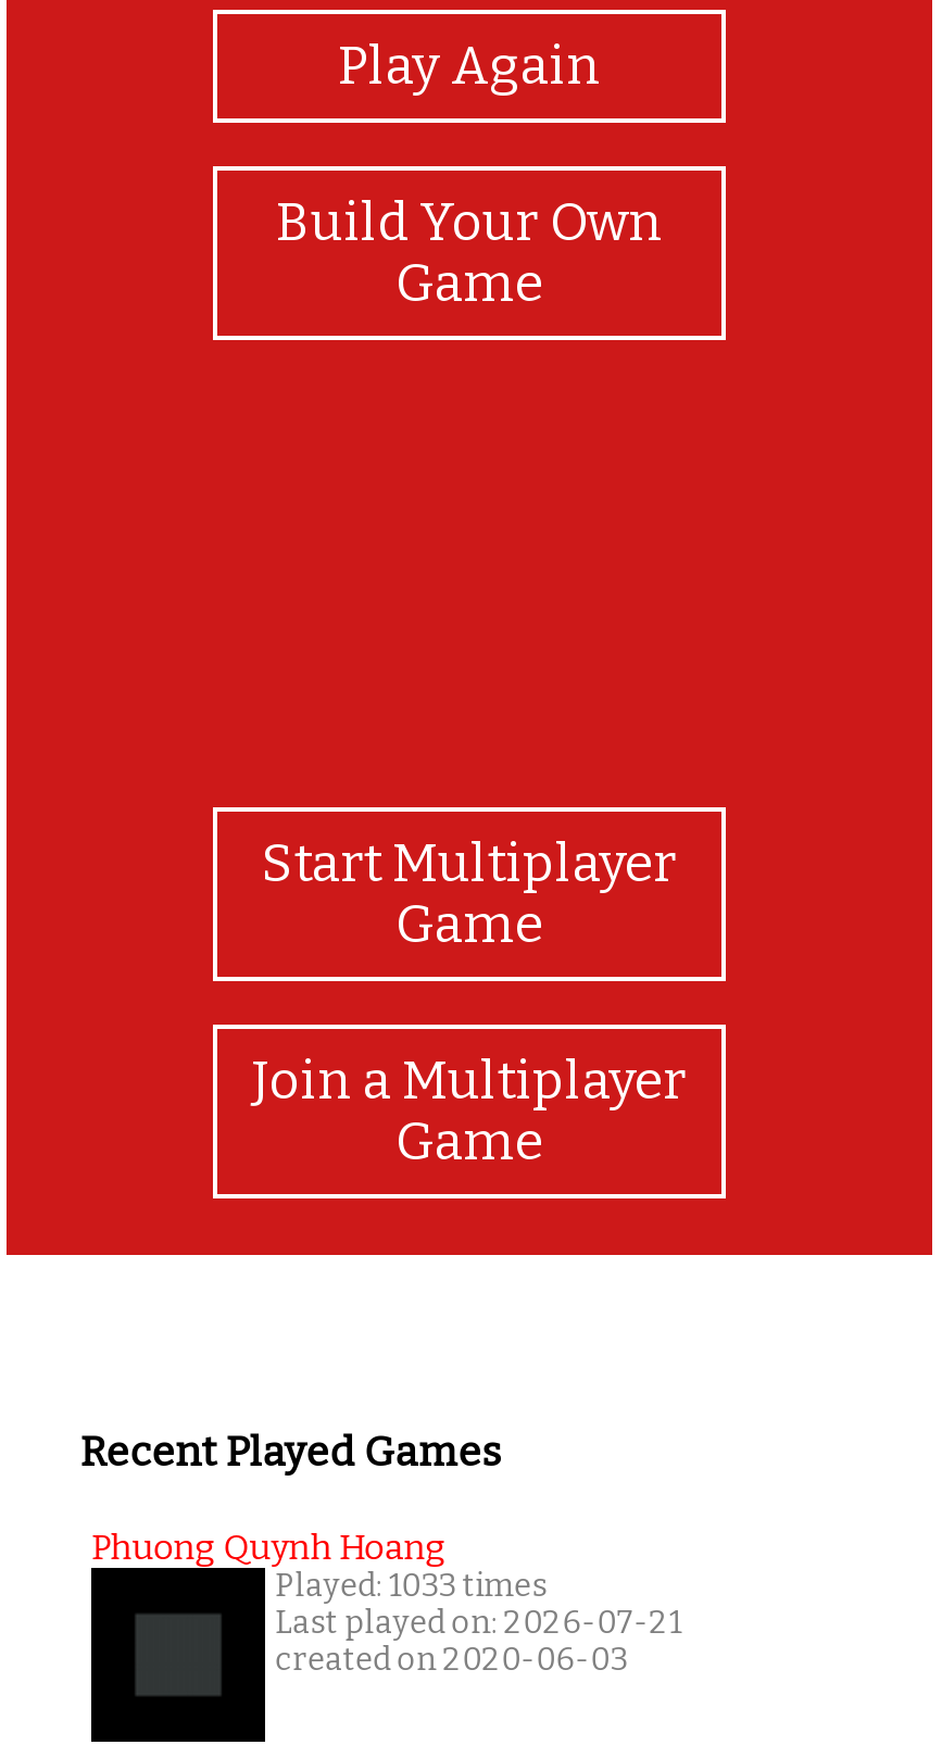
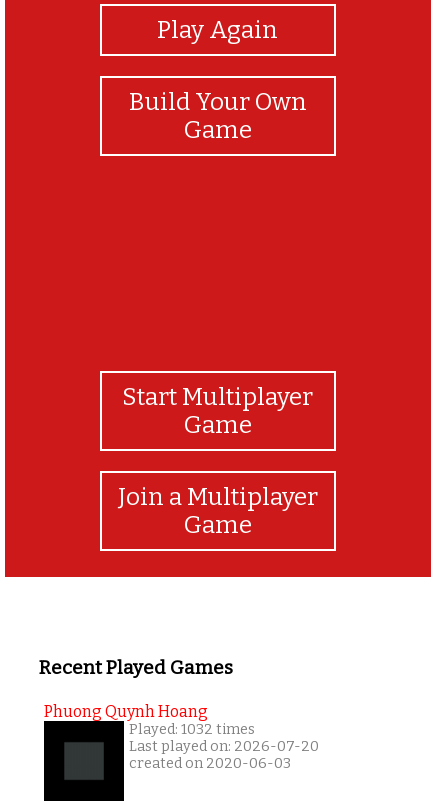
[276,1569,547,1605] Played: 1033 times -> [129,721,255,738] Played: 1032 times
[276,1605,682,1642] Last played on: 2026-07-21 -> [129,738,319,755] Last played on: 2026-07-20

